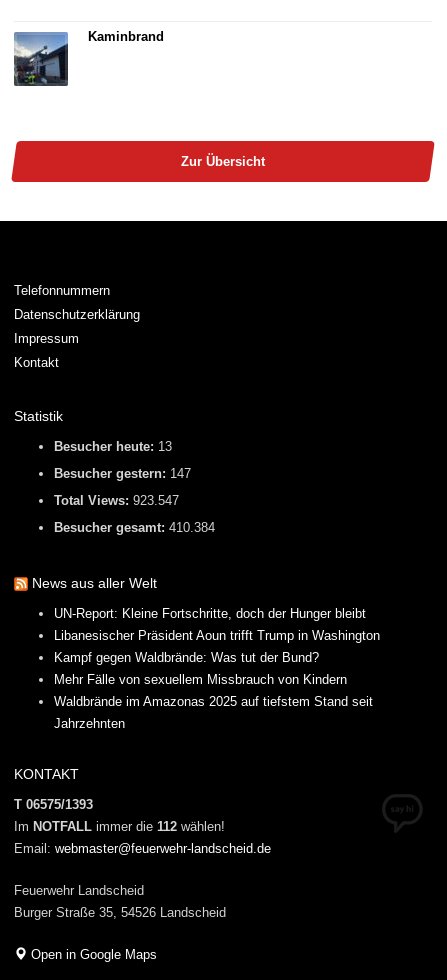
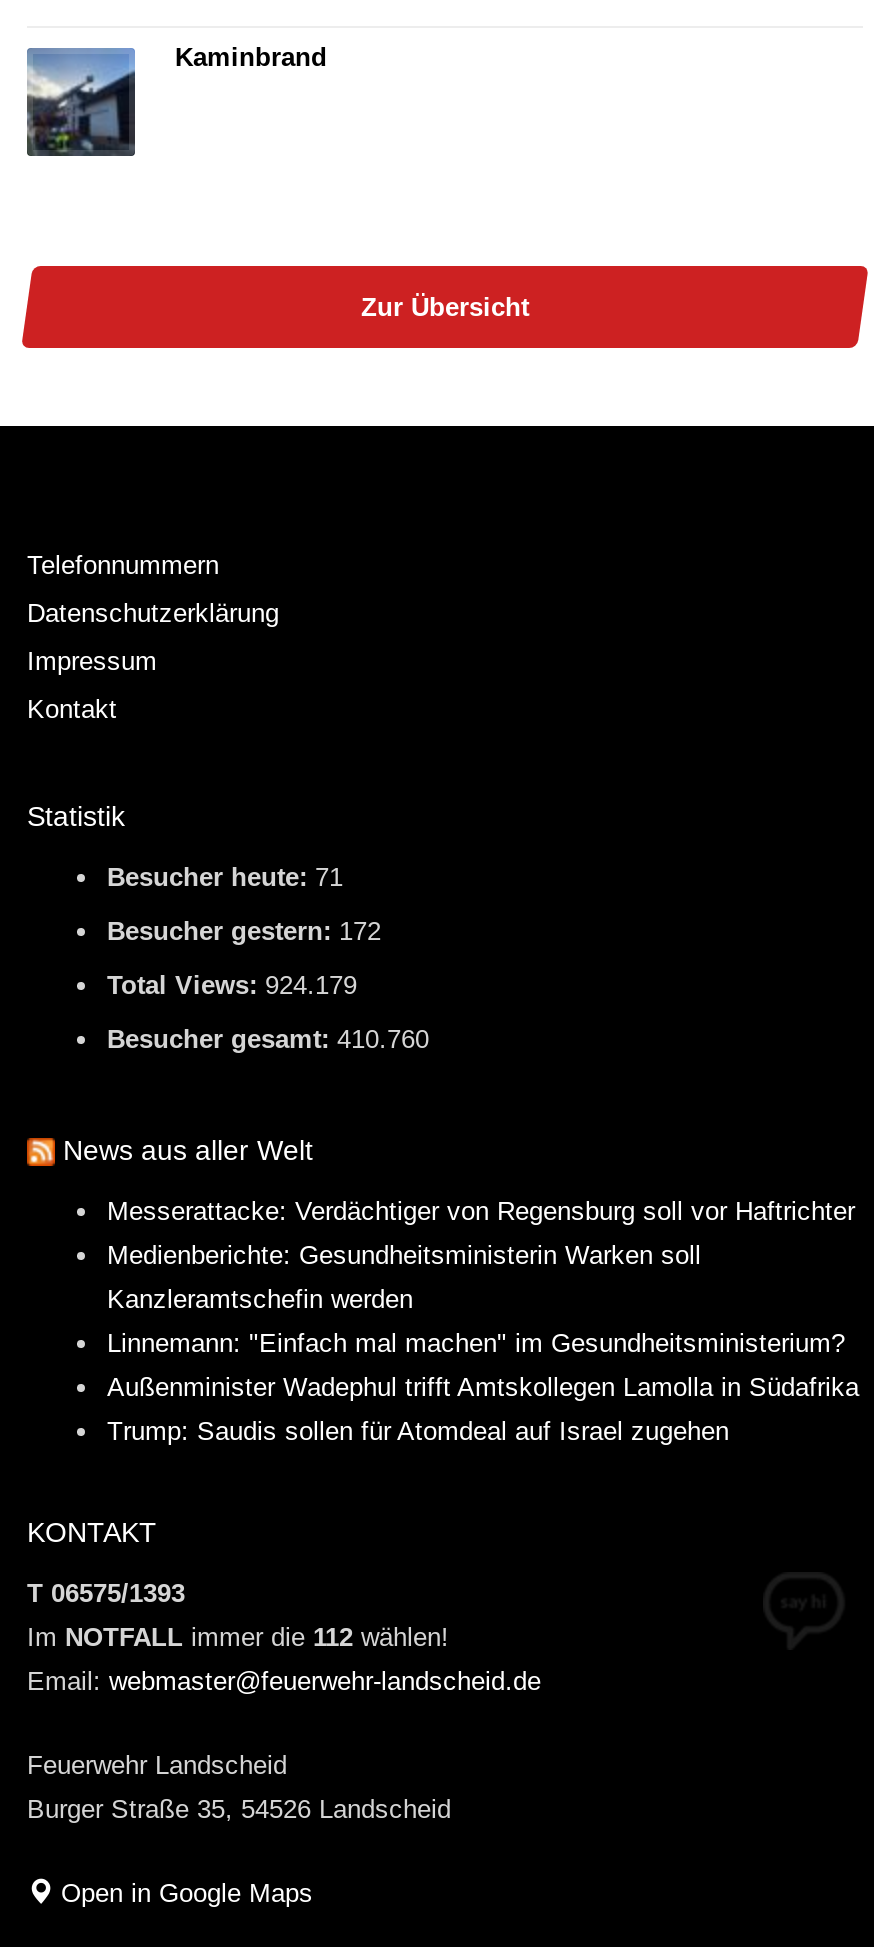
[54,439,172,454] Besucher heute: 13 -> [107,861,343,891] Besucher heute: 71
[54,466,191,481] Besucher gestern: 147 -> [107,915,381,945] Besucher gestern: 172
[54,493,179,508] Total Views: 923.547 -> [107,969,357,999] Total Views: 924.179
[54,520,215,535] Besucher gesamt: 410.384 -> [107,1023,429,1053] Besucher gesamt: 410.760
[54,606,366,621] UN-Report: Kleine Fortschritte, doch der Hunger bleibt -> [107,1195,855,1225] Messerattacke: Verdächtiger von Regensburg soll vor Haftrichter
[54,628,380,643] Libanesischer Präsident Aoun trifft Trump in Washington -> [107,1239,701,1269] Medienberichte: Gesundheitsministerin Warken soll
[54,650,319,665] Kampf gegen Waldbrände: Was tut der Bund? -> [107,1283,413,1313] Kanzleramtschefin werden
[54,672,347,687] Mehr Fälle von sexuellem Missbrauch von Kindern -> [107,1327,845,1357] Linnemann: "Einfach mal machen" im Gesundheitsministerium?
[54,694,373,709] Waldbrände im Amazonas 2025 auf tiefstem Stand seit -> [107,1371,859,1401] Außenminister Wadephul trifft Amtskollegen Lamolla in Südafrika
[54,716,125,731] Jahrzehnten -> [107,1415,729,1445] Trump: Saudis sollen für Atomdeal auf Israel zugehen

